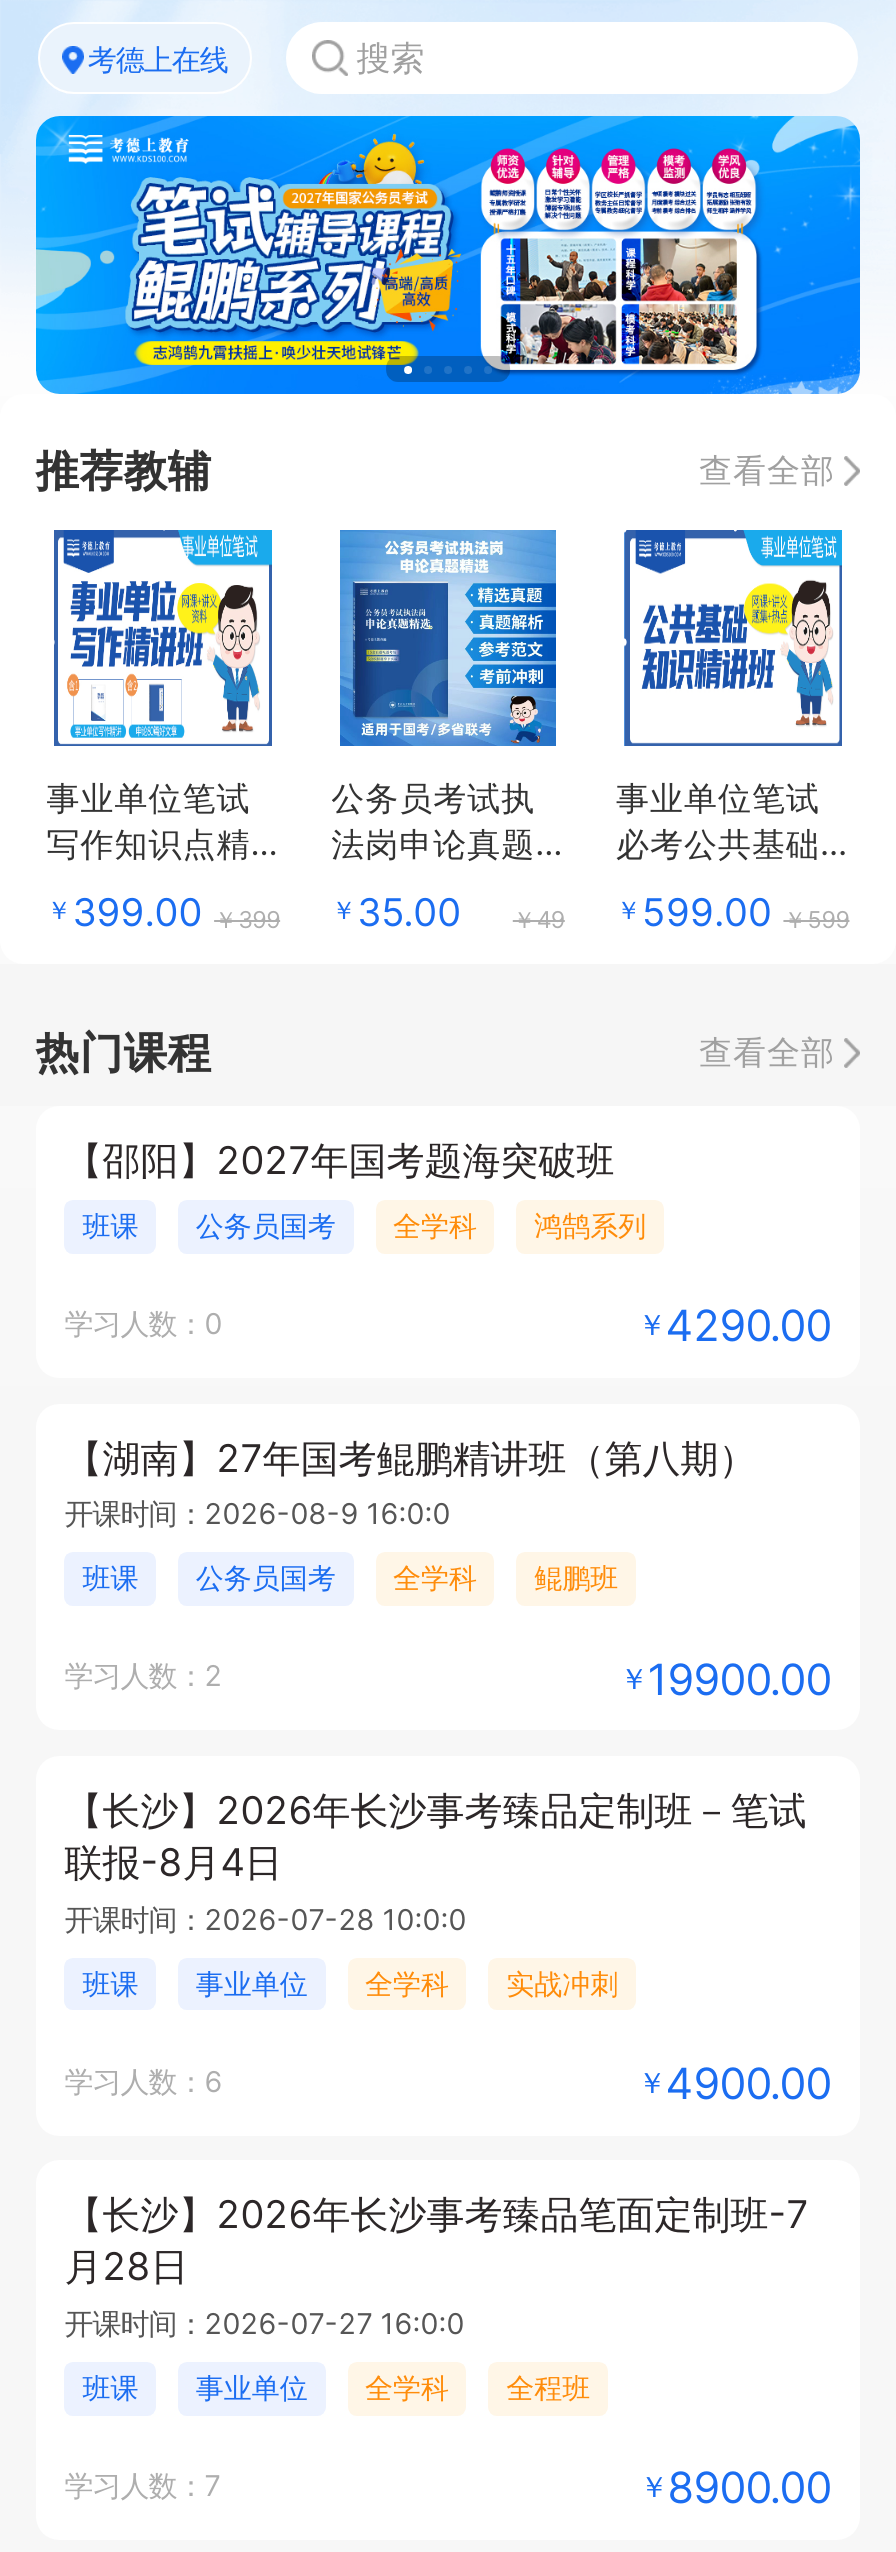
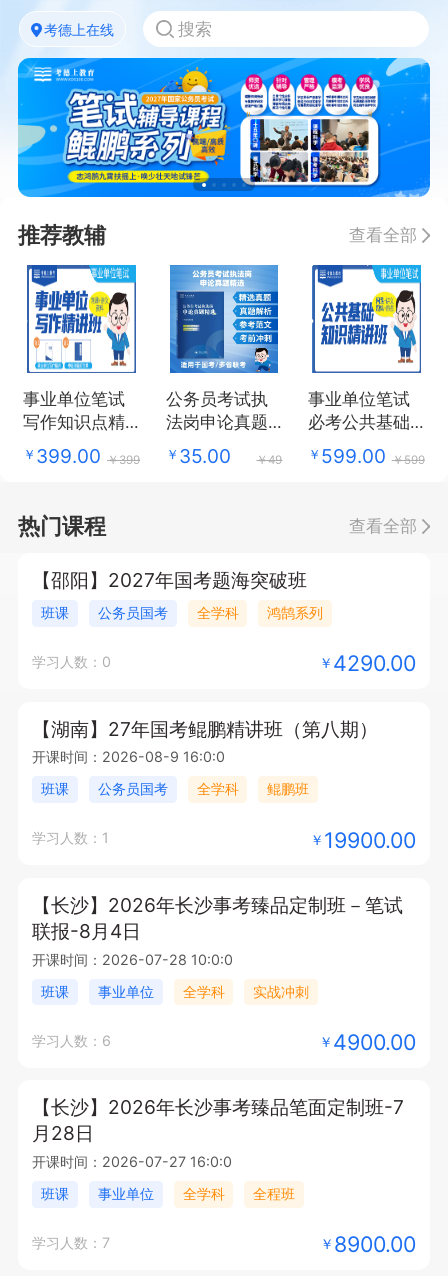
[64,1659,222,1693] 学习人数：2 -> [32,829,109,846] 学习人数：1

